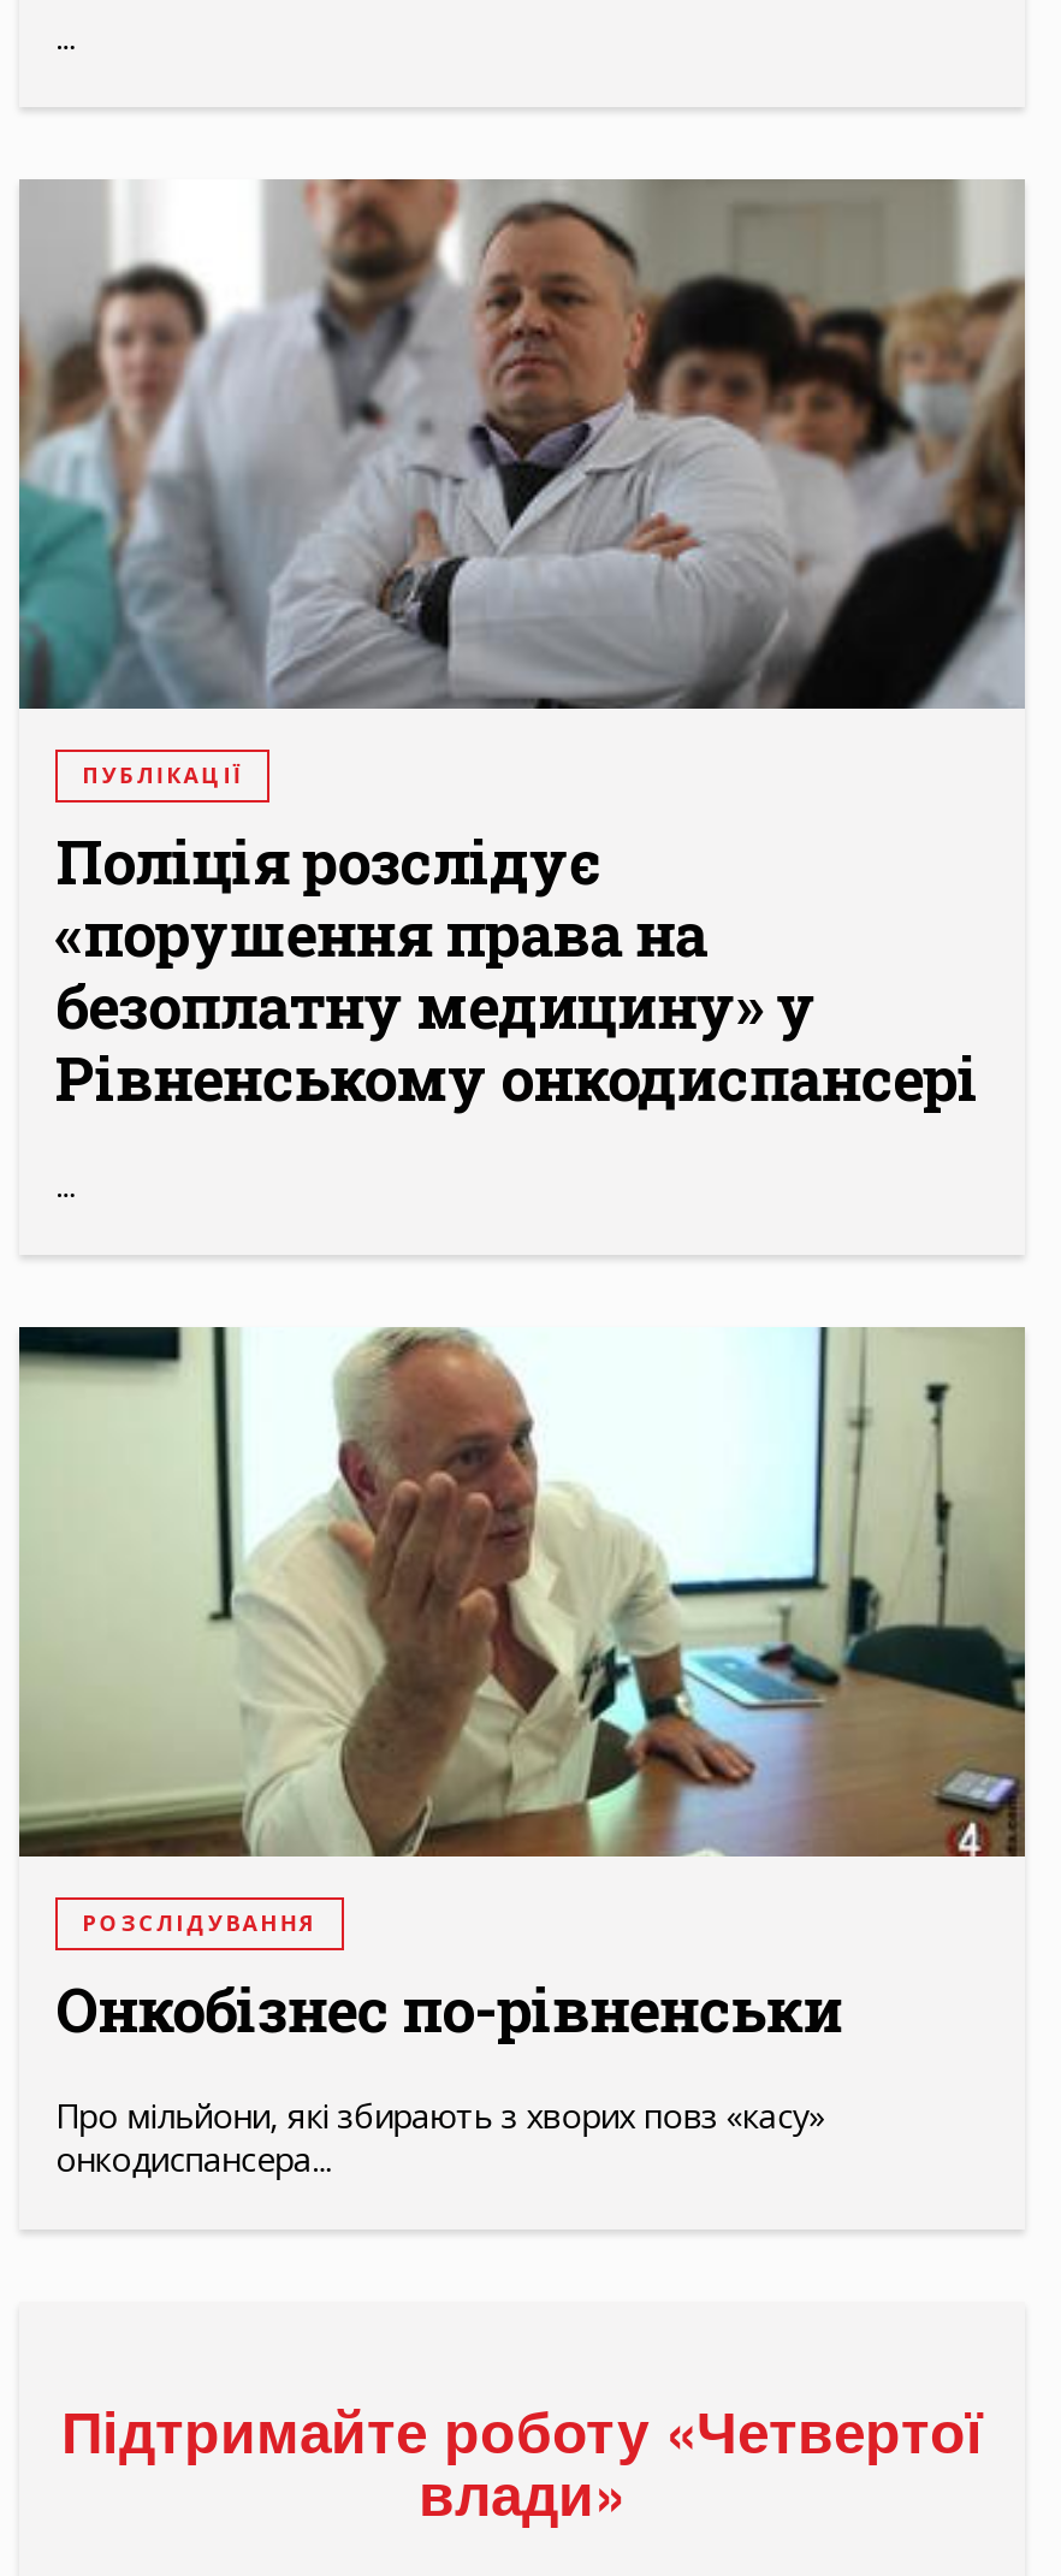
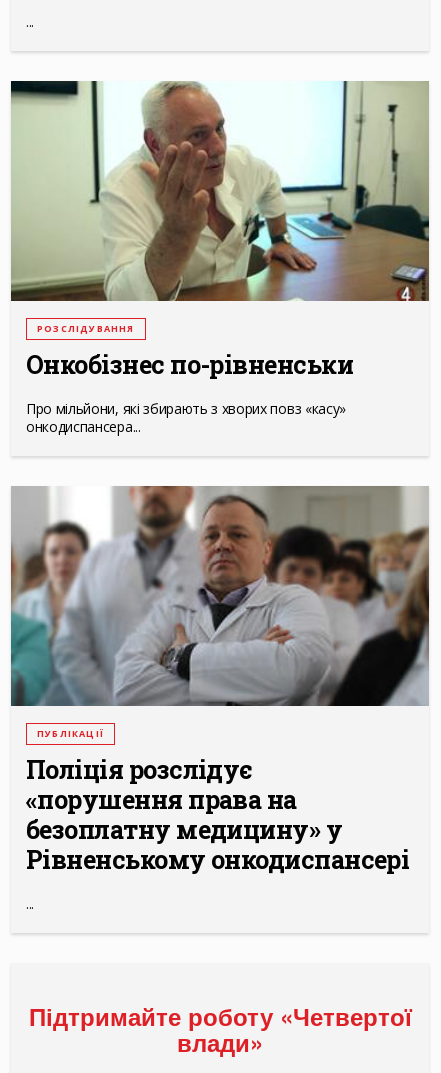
moved [17,174,1030,1118] -> [10,484,431,876]: [image] | ПУБЛІКАЦІЇ | Поліція розслідує | «порушення права на | безоплатну медицину» у | Рівненському онкодиспансері
moved [17,1325,1027,2182] -> [11,80,429,436]: [image] | РОЗСЛІДУВАННЯ | Онкобізнес по-рівненськи | Про мільйони, які збирають з хворих повз «касу» | онкодиспансера...

